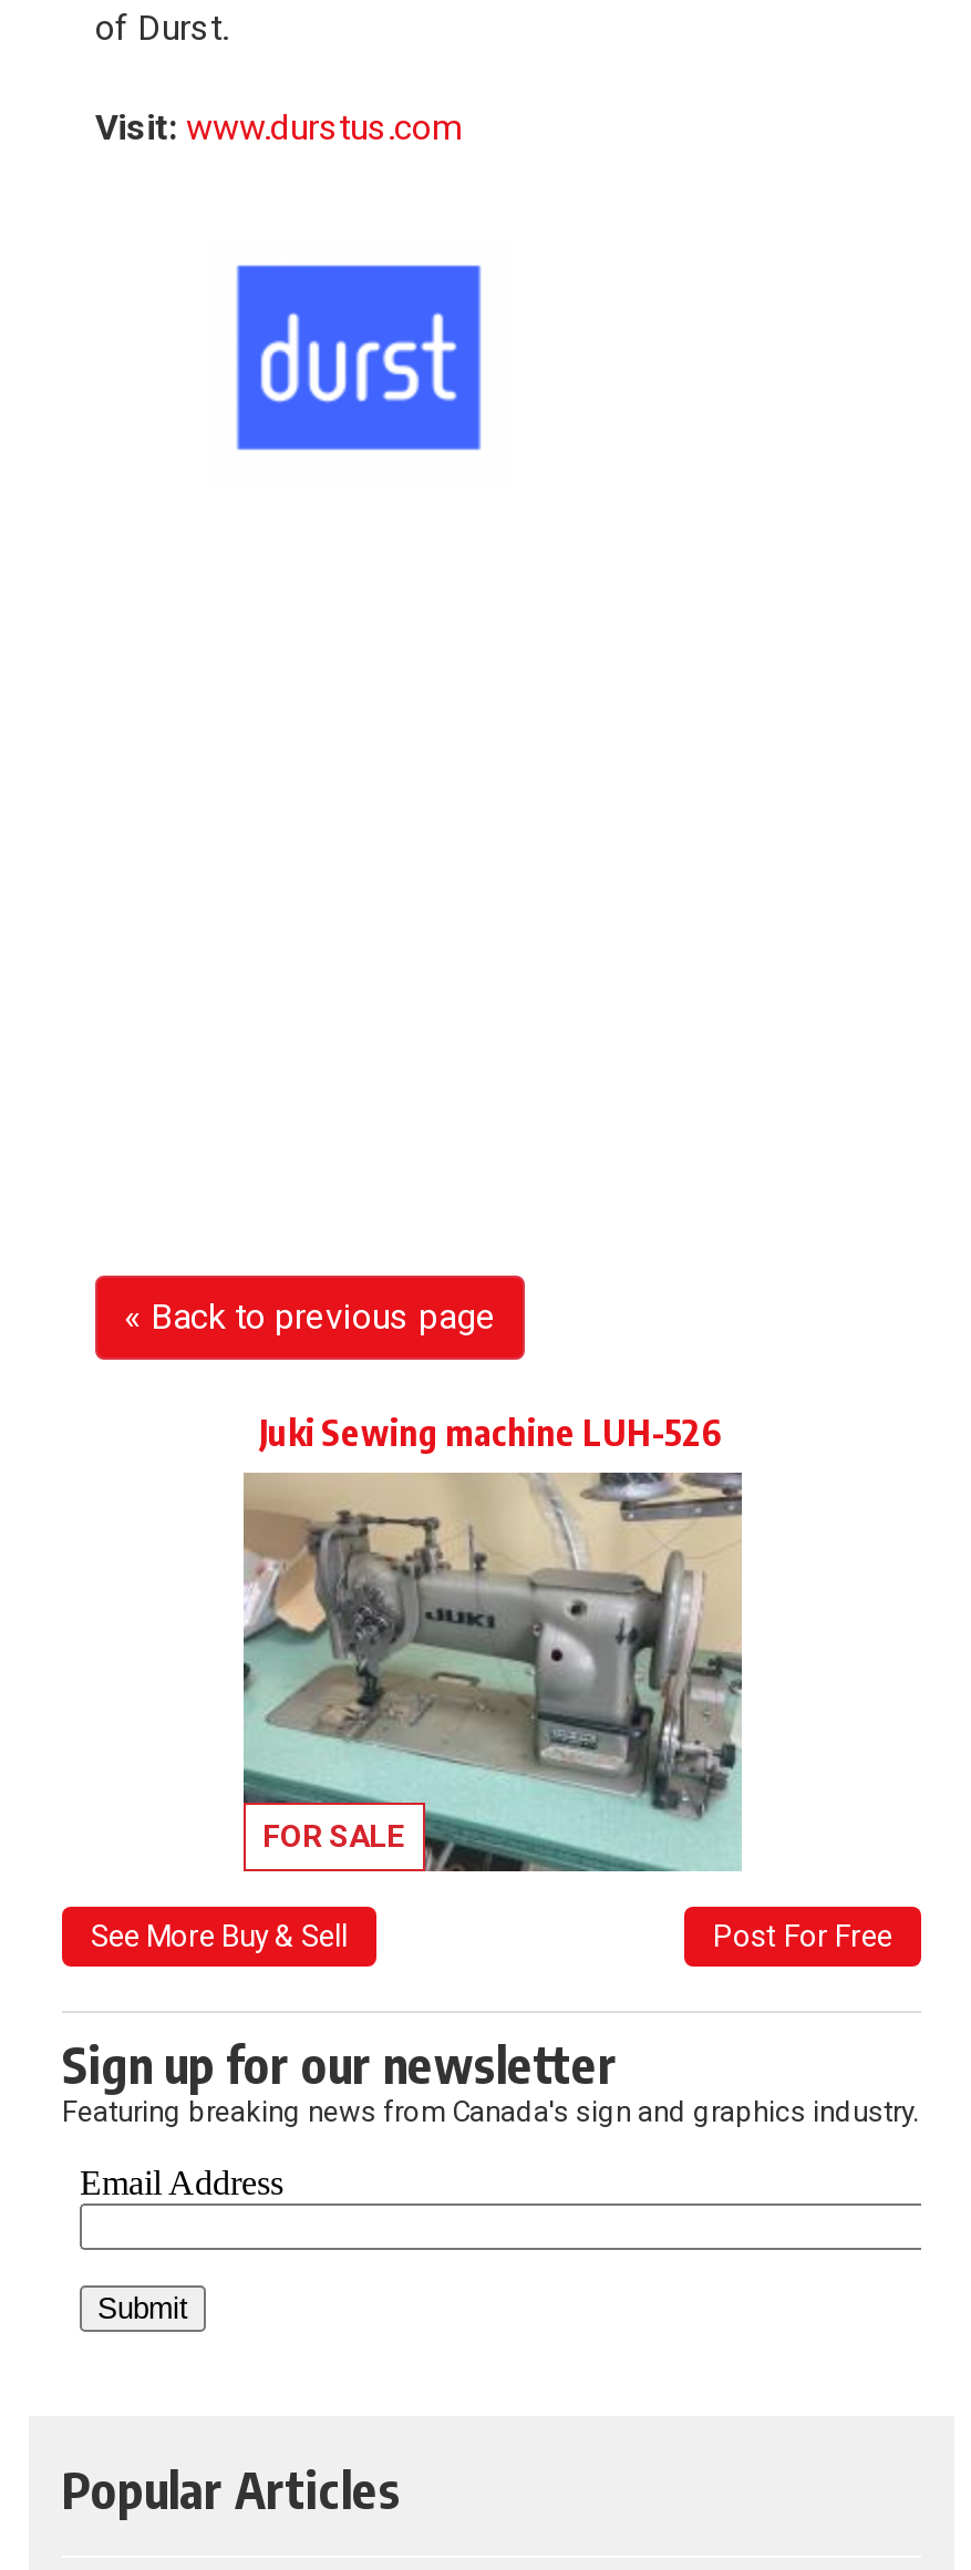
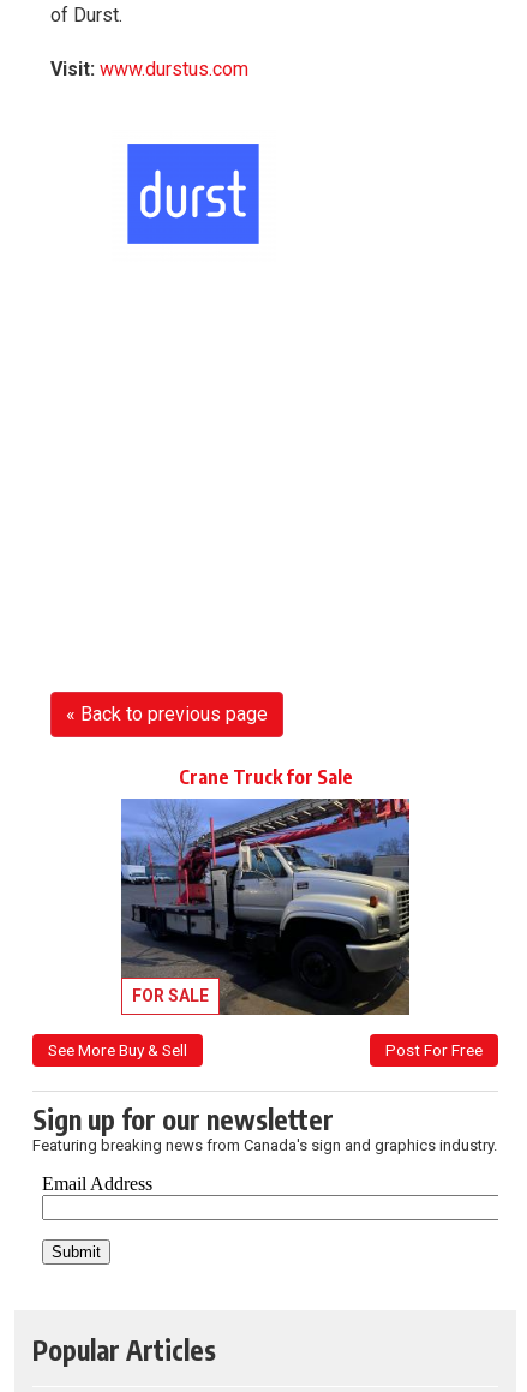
[259,1411,724,1455] Juki Sewing machine LUH-526 -> [178,765,352,789] Crane Truck for Sale
[226,1473,757,1874] [image] -> [120,799,411,1016] [image]

